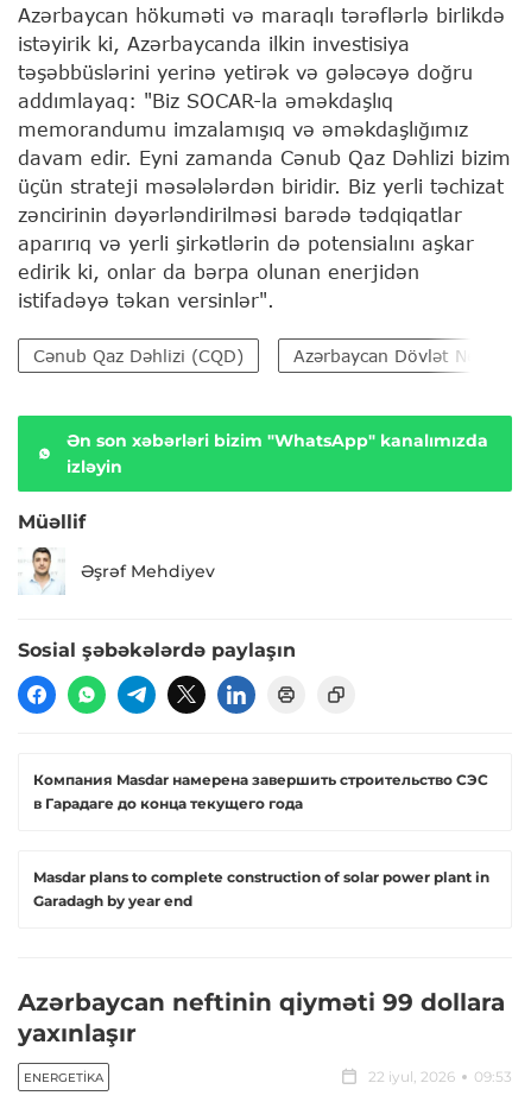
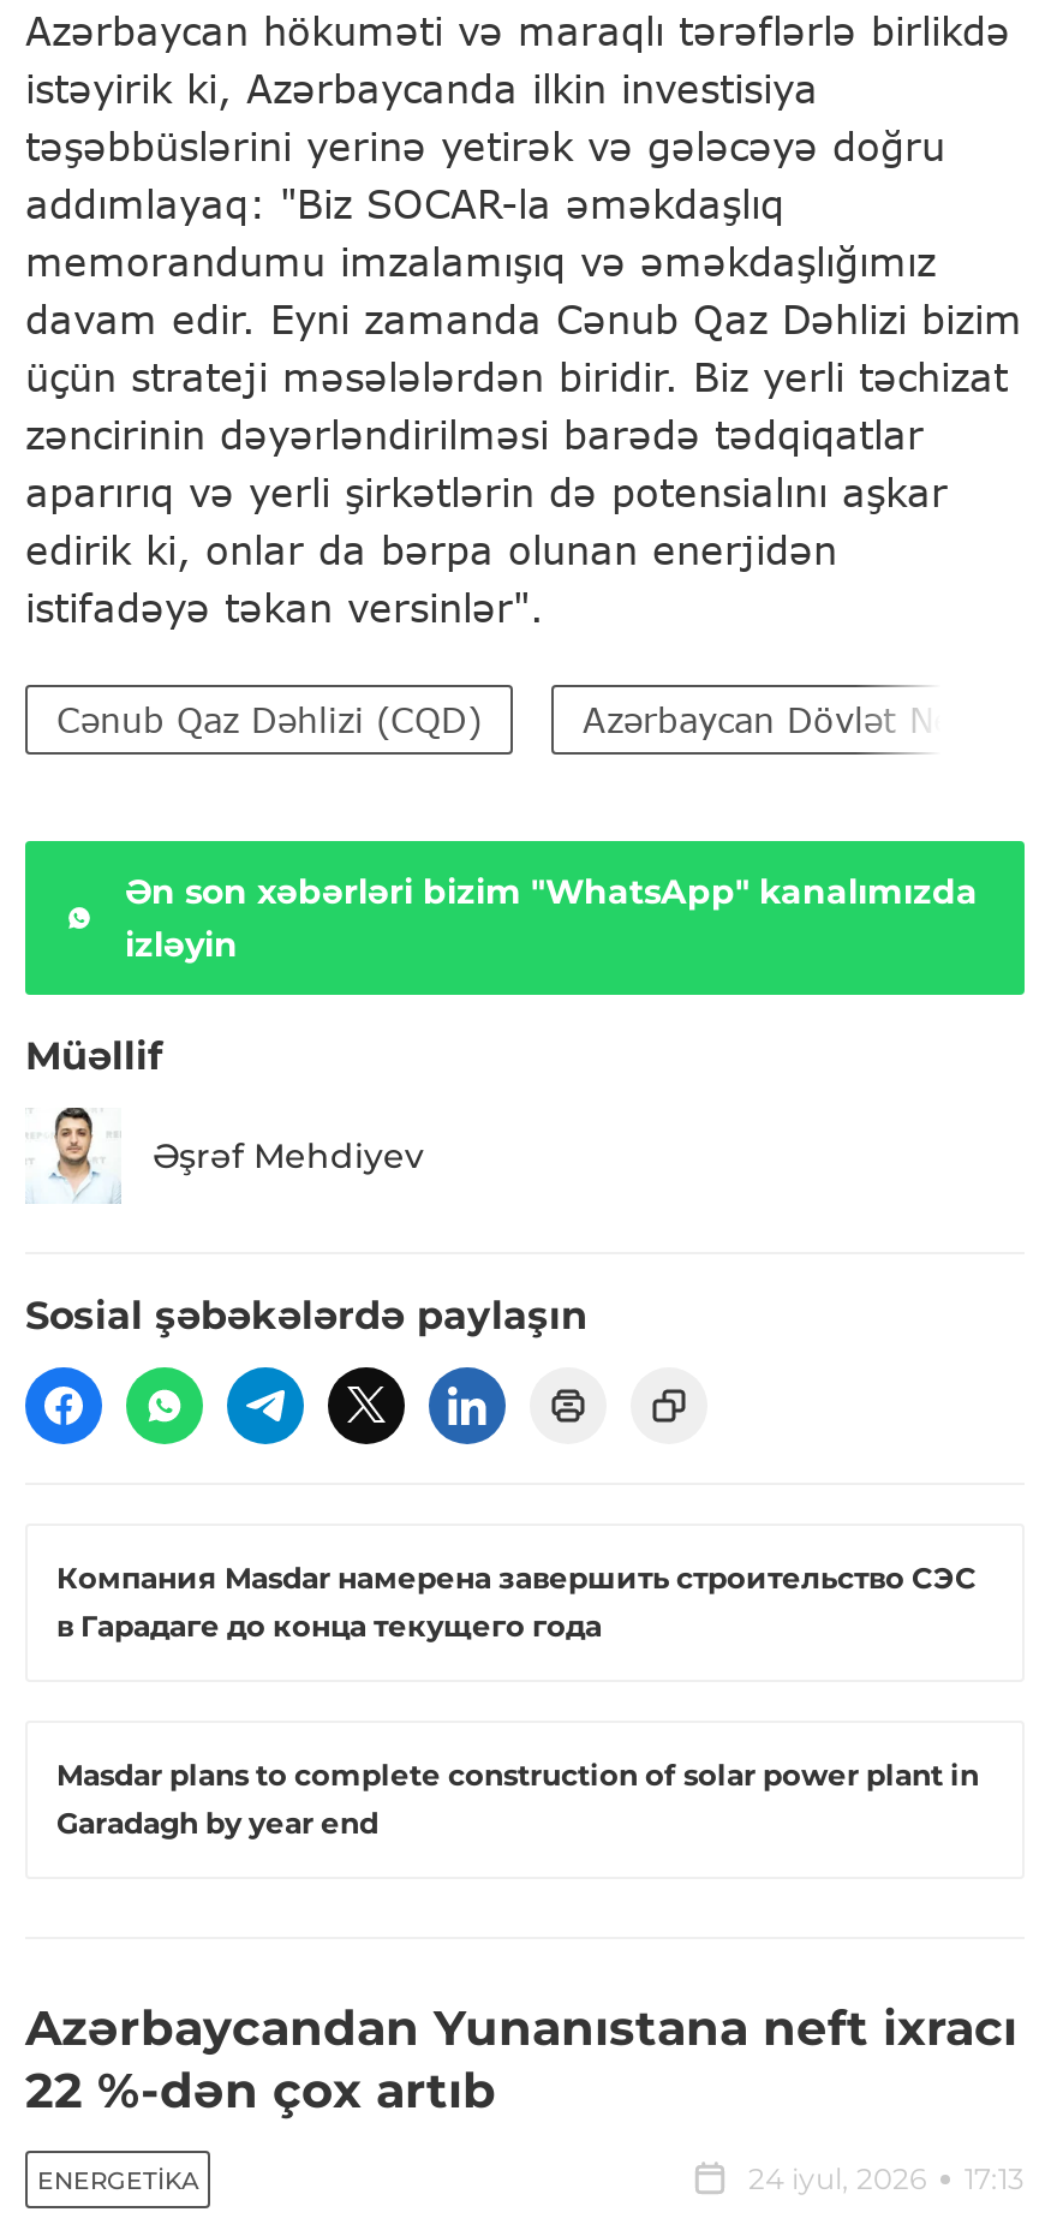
[18,988,505,1048] Azərbaycan neftinin qiyməti 99 dollara | yaxınlaşır -> [25,2000,1017,2120] Azərbaycandan Yunanıstana neft ixracı | 22 %-dən çox artıb
[368,1068,512,1086] 22 iyul, 2026 | 09:53 -> [748,2161,1025,2197] 24 iyul, 2026 | 17:13

